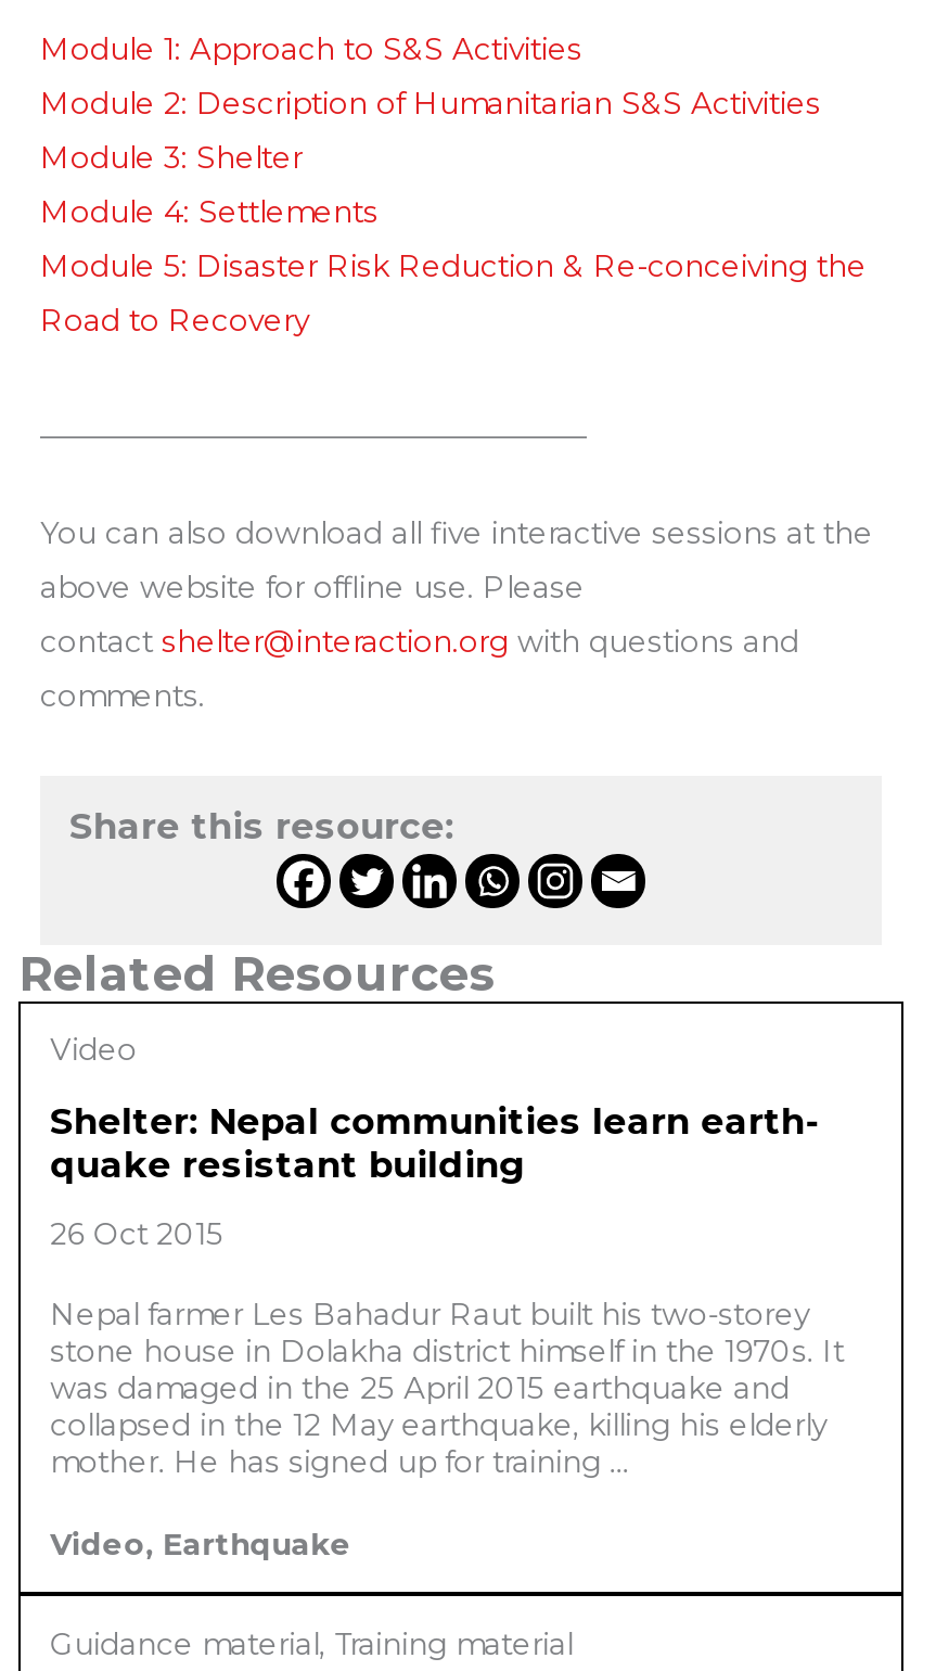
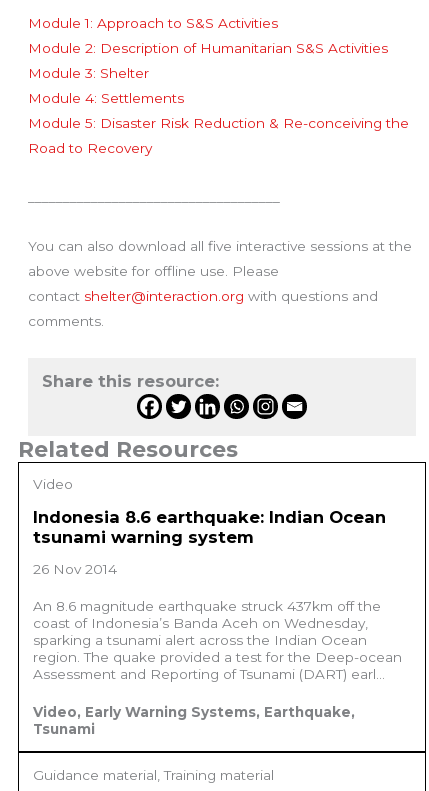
[50,1099,820,1186] Shelter: Nepal communities learn earth- | quake resistant building -> [33,507,386,547] Indonesia 8.6 earthquake: Indian Ocean | tsunami warning system
[50,1215,224,1250] 26 Oct 2015 -> [33,561,117,577] 26 Nov 2014
[50,1297,844,1479] Nepal farmer Les Bahadur Raut built his two-storey | stone house in Dolakha district himself in the 1970s. It | was damaged in the 25 April 2015 earthquake and | collapsed in the 12 May earthquake, killing his elderly | mother. He has signed up for training ... -> [33,598,402,682] An 8.6 magnitude earthquake struck 437km off the | coast of Indonesia’s Banda Aceh on Wednesday, | sparking a tsunami alert across the Indian Ocean | region. The quake provided a test for the Deep-ocean | Assessment and Reporting of Tsunami (DART) earl...
[50,1526,352,1561] Video, Earthquake -> [33,704,355,737] Video, Early Warning Systems, Earthquake, | Tsunami

